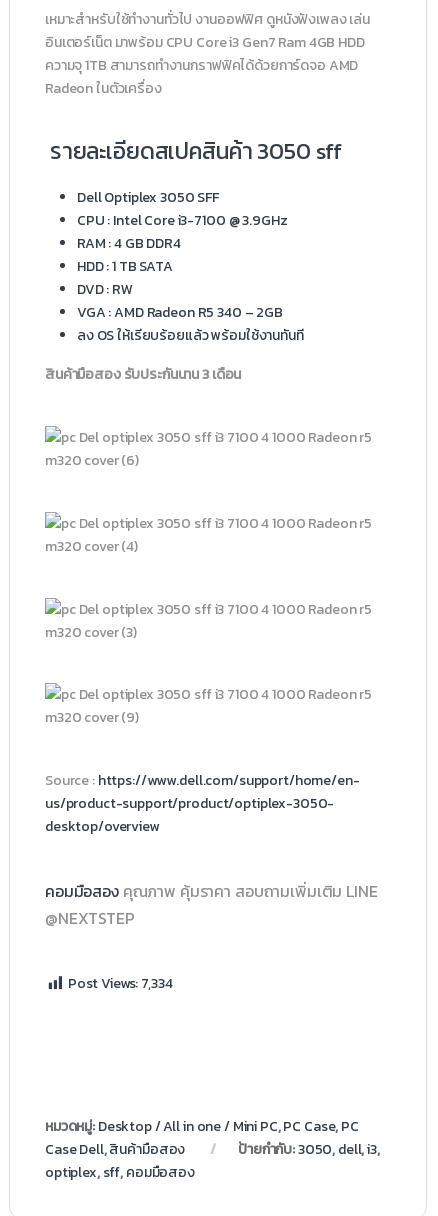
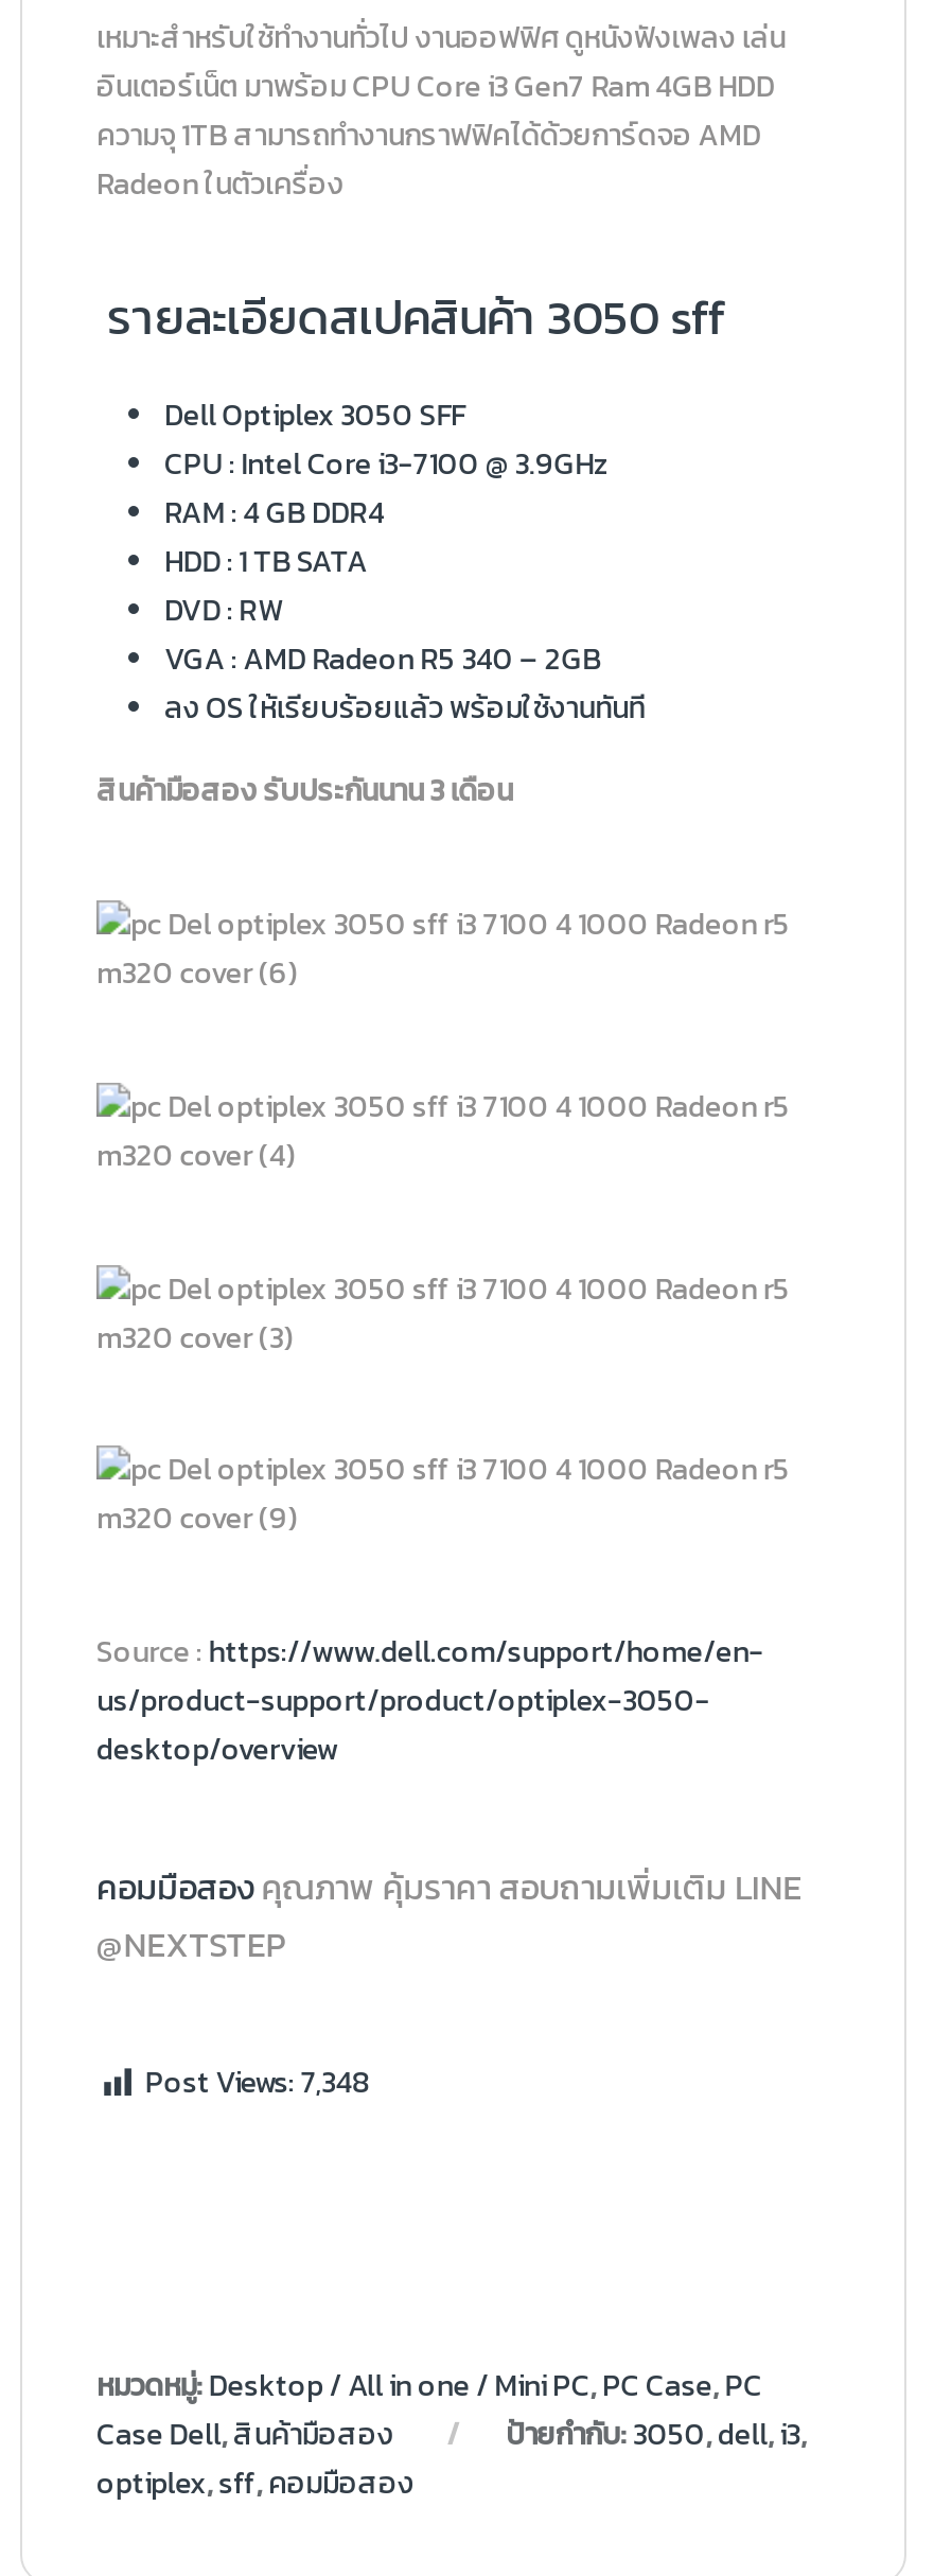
[68,973,172,994] Post Views: 7,334 -> [145,2061,371,2106] Post Views: 7,348

